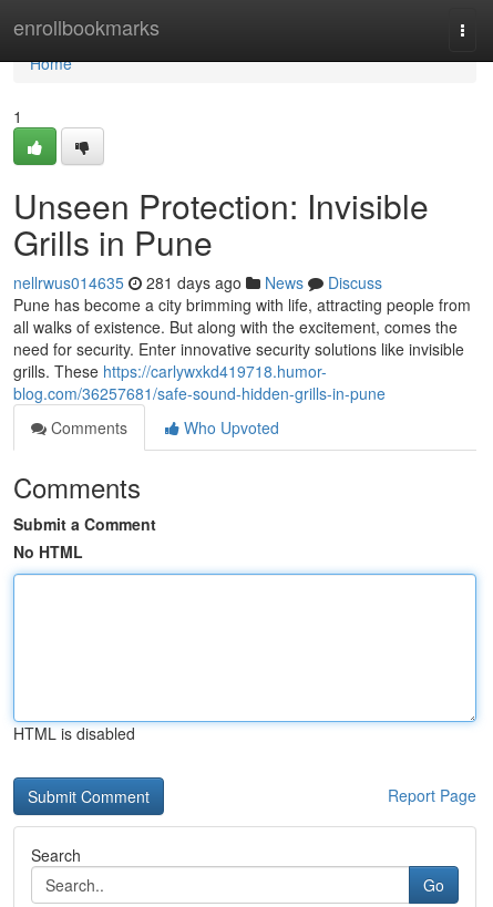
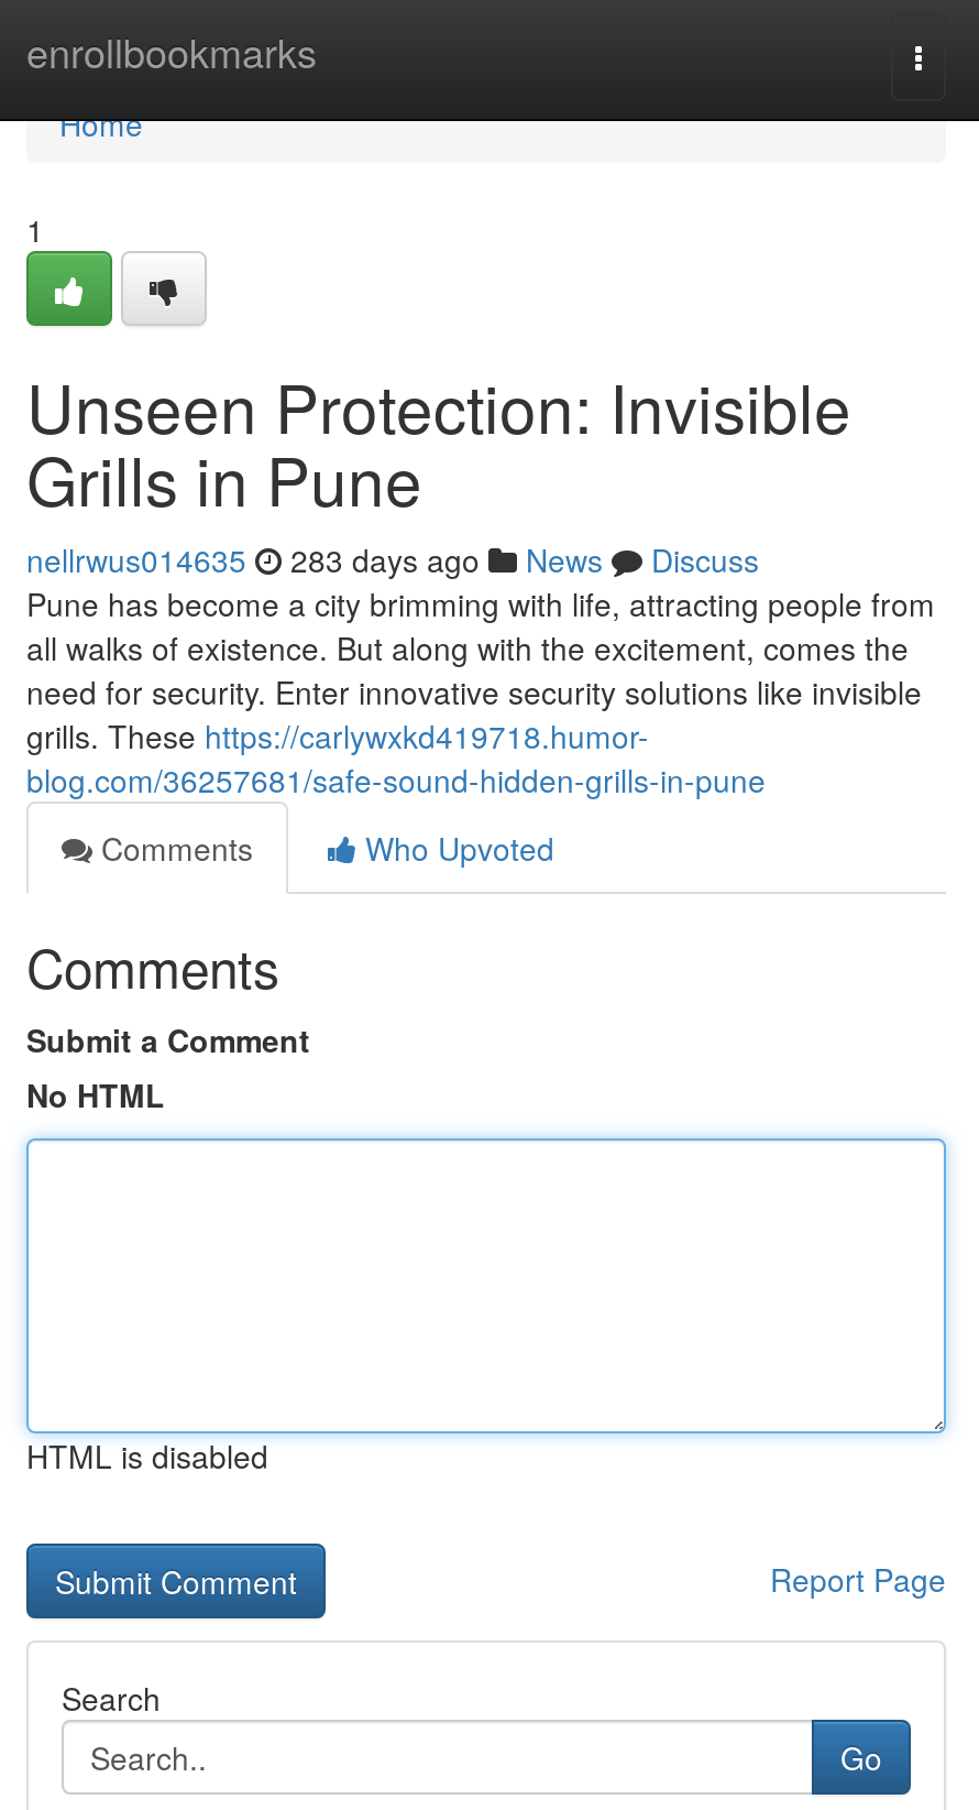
[13,271,382,293] nellrwus014635 281 days ago News Discuss -> [26,537,759,581] nellrwus014635 283 days ago News Discuss

